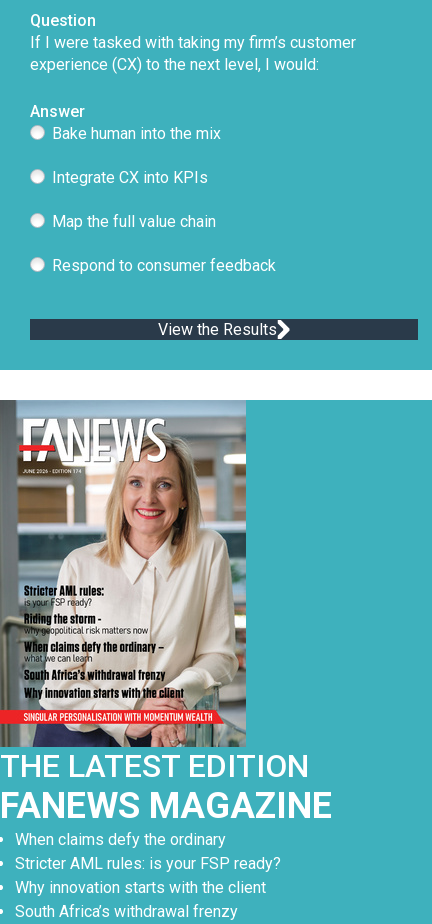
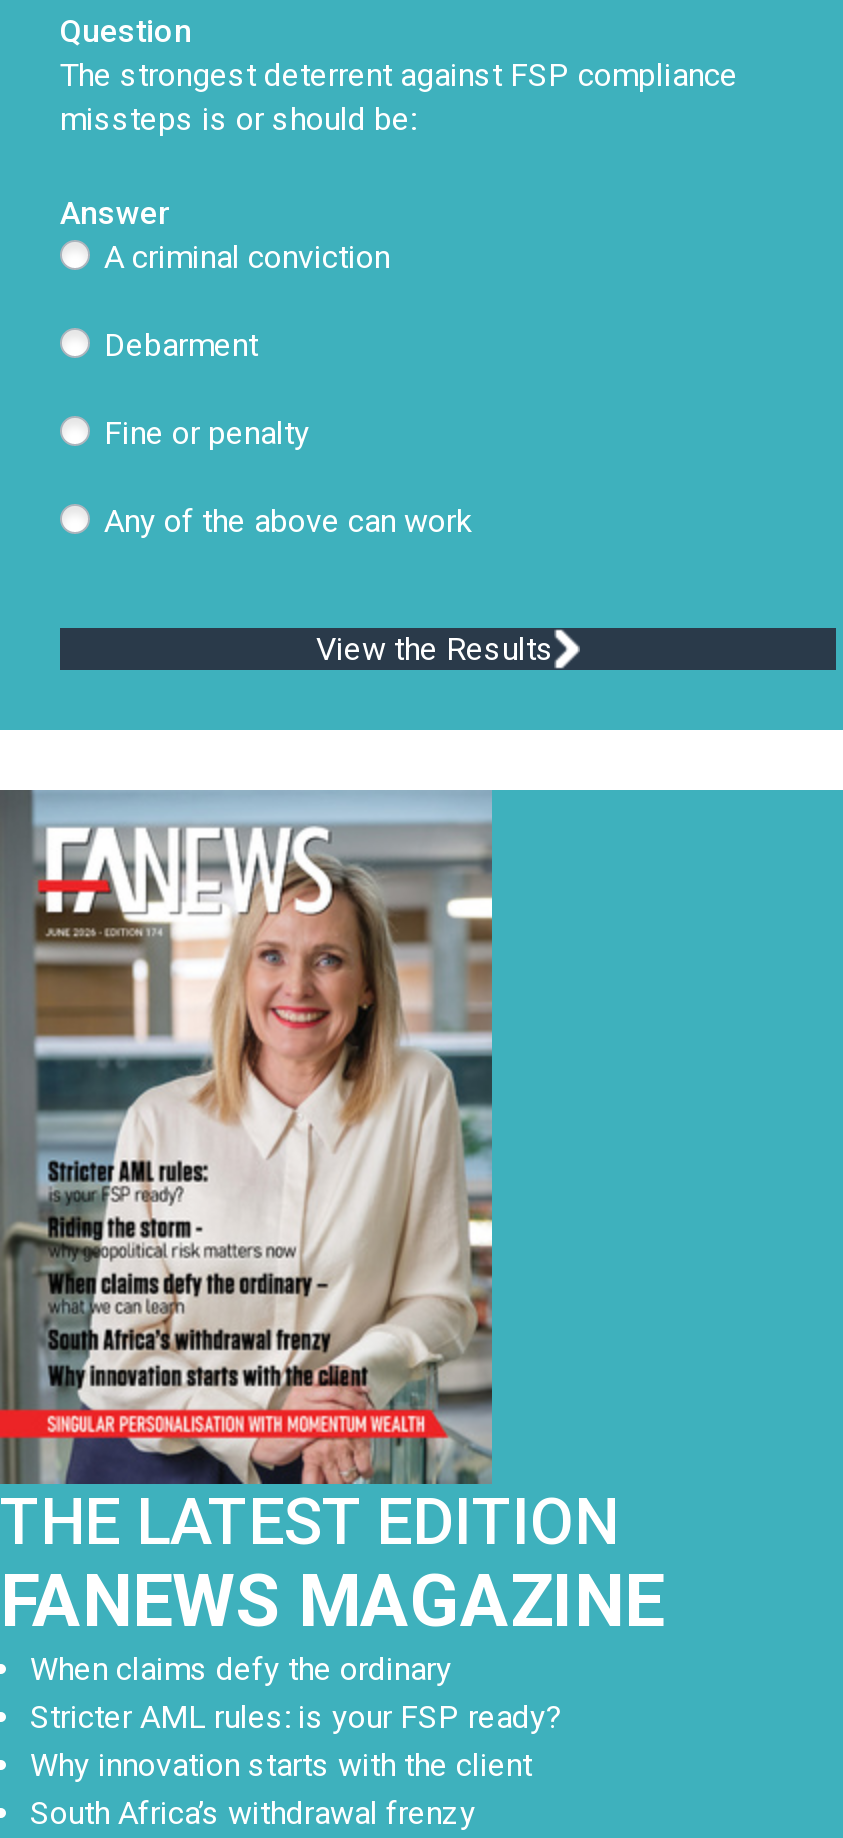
[30,33,356,74] If I were tasked with taking my firm’s customer | experience (CX) to the next level, I would: -> [60,56,738,138] The strongest deterrent against FSP compliance | missteps is or should be:
[52,124,221,143] Bake human into the mix -> [104,238,390,276] A criminal conviction
[52,168,208,187] Integrate CX into KPIs -> [104,326,258,364] Debarment
[52,212,216,231] Map the full value chain -> [104,414,310,452] Fine or penalty
[52,256,276,275] Respond to consumer feedback -> [104,502,472,540] Any of the above can work

